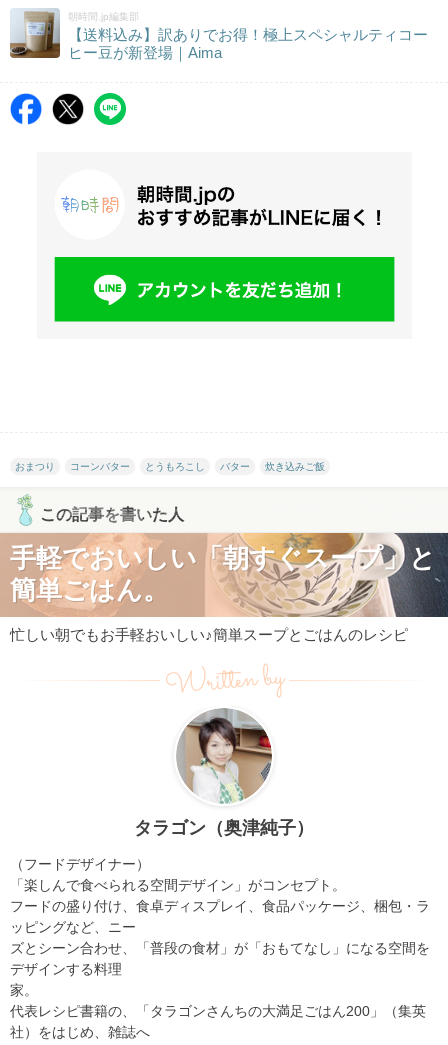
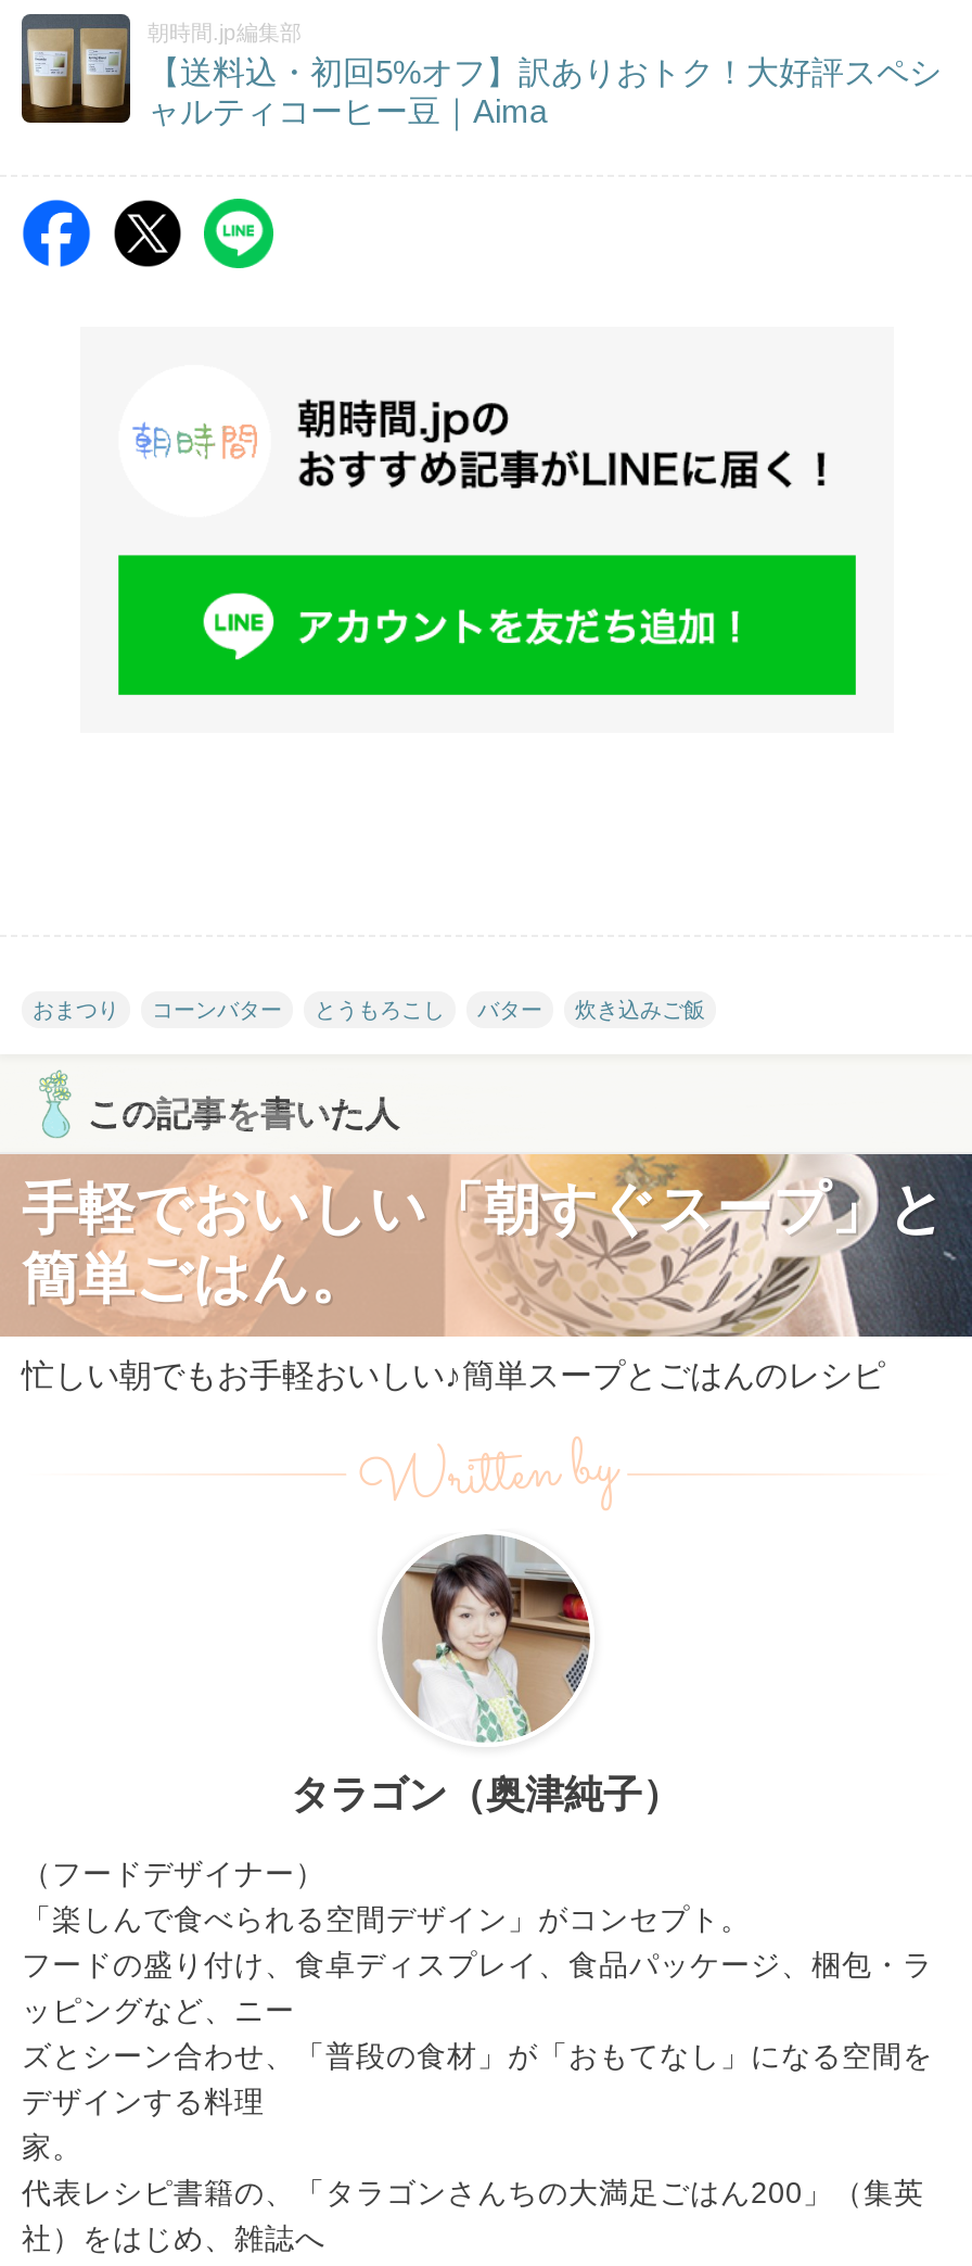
[9,8,428,61] [image] | 【送料込み】訳ありでお得！極上スペシャルティコー | ヒー豆が新登場｜Aima -> [20,12,942,128] [image] | 【送料込・初回5%オフ】訳ありおトク！大好評スペシ | ャルティコーヒー豆｜Aima

